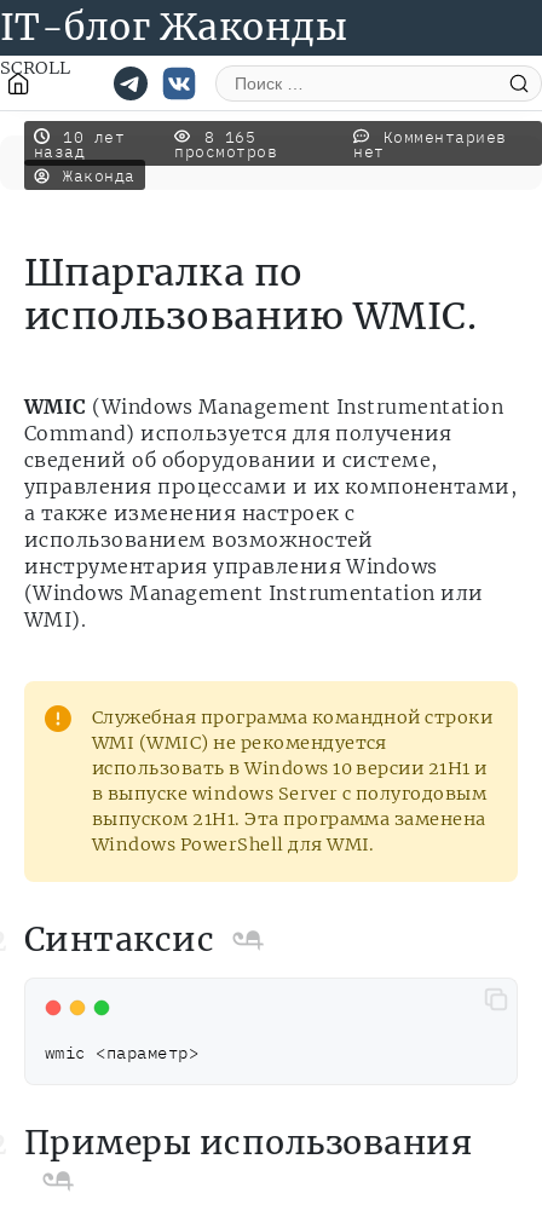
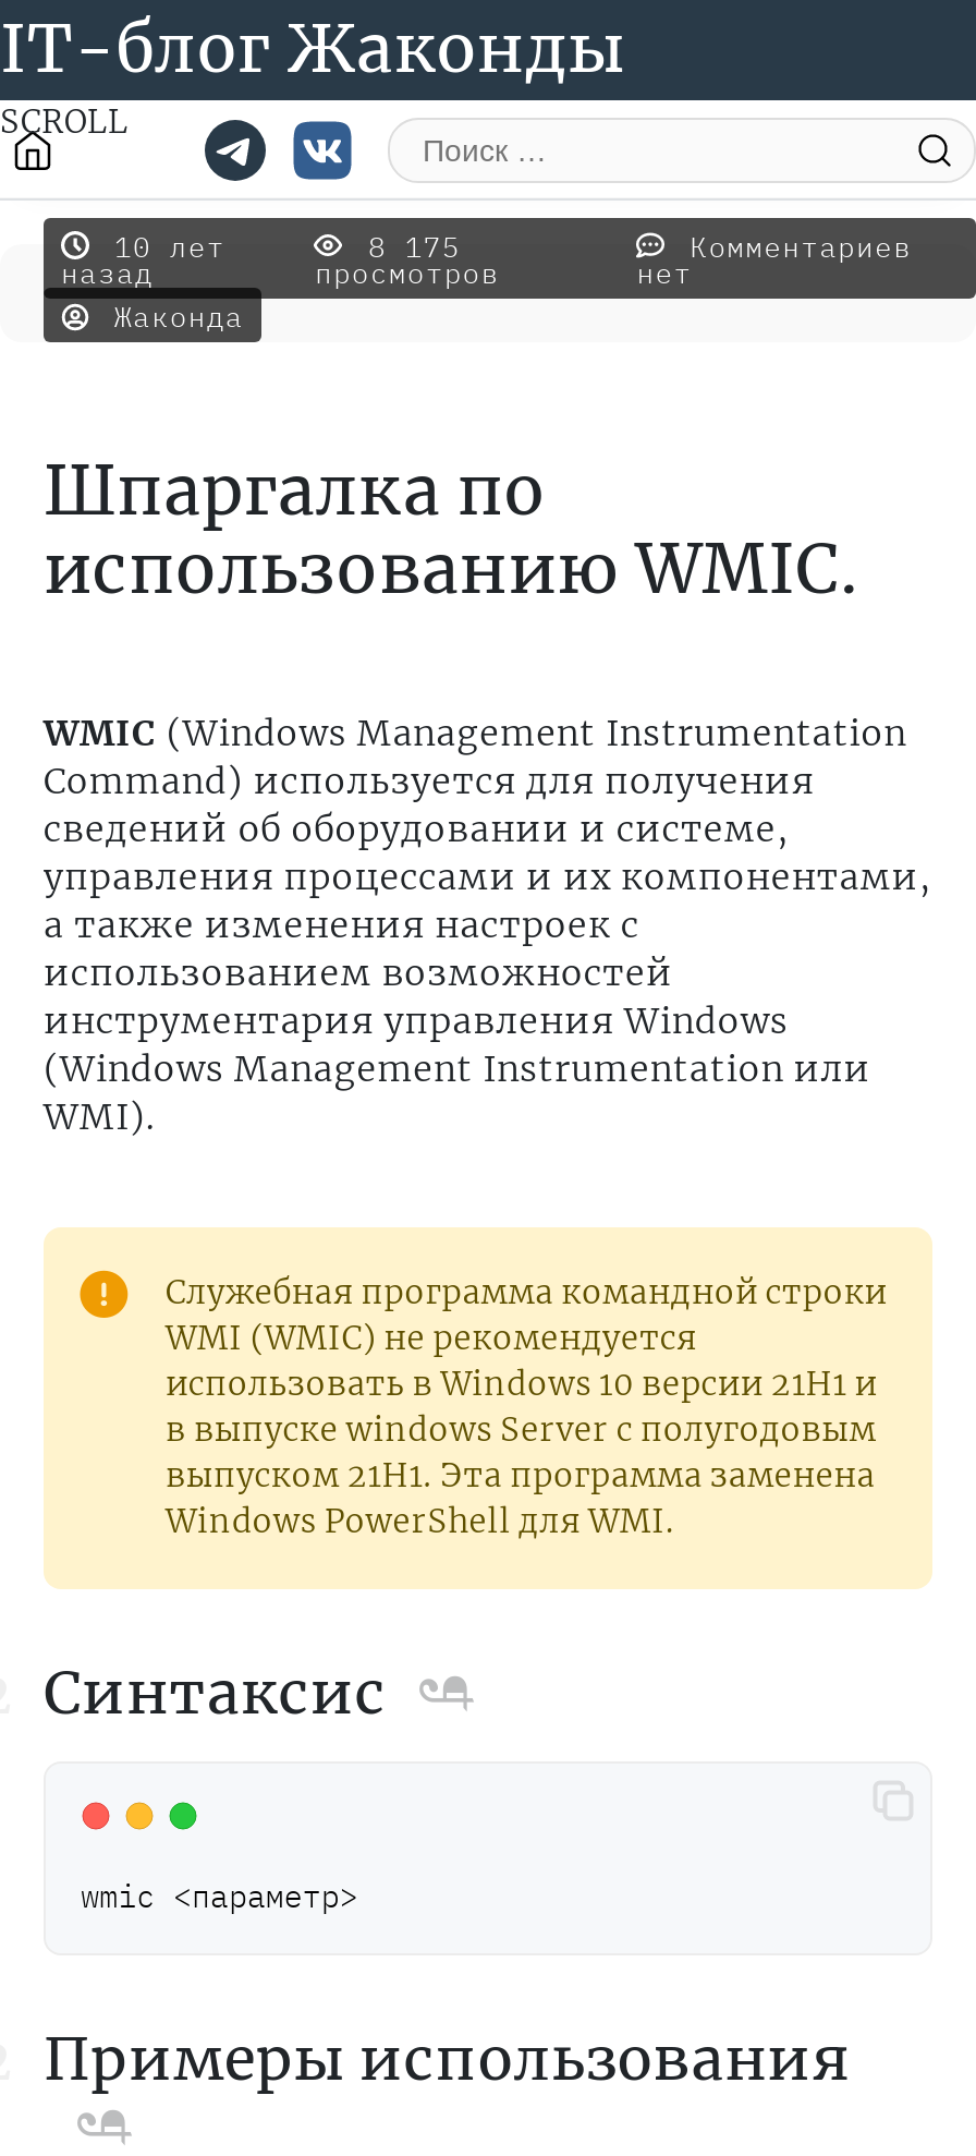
[194,127,256,147] 8 165 -> [350,228,461,266] 8 175

